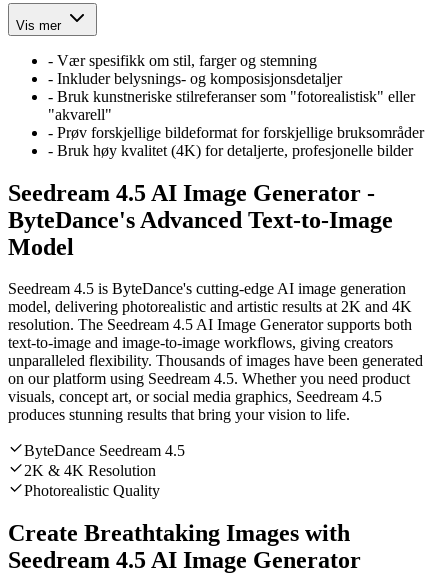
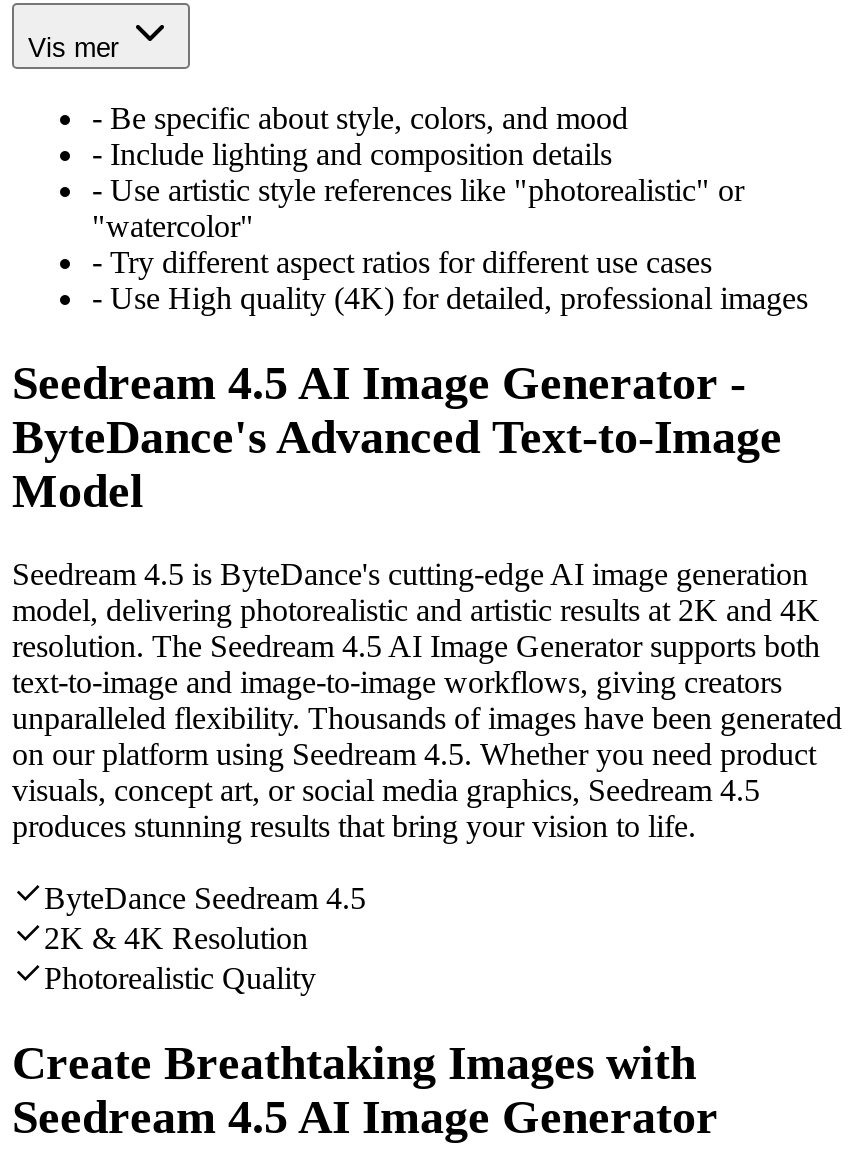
[48,52,424,159] - Vær spesifikk om stil, farger og stemning | - Inkluder belysnings- og komposisjonsdetaljer | - Bruk kunstneriske stilreferanser som "fotorealistisk" eller | "akvarell" | - Prøv forskjellige bildeformat for forskjellige bruksområder | - Bruk høy kvalitet (4K) for detaljerte, profesjonelle bilder -> [92,100,808,314] - Be specific about style, colors, and mood | - Include lighting and composition details | - Use artistic style references like "photorealistic" or | "watercolor" | - Try different aspect ratios for different use cases | - Use High quality (4K) for detailed, professional images

